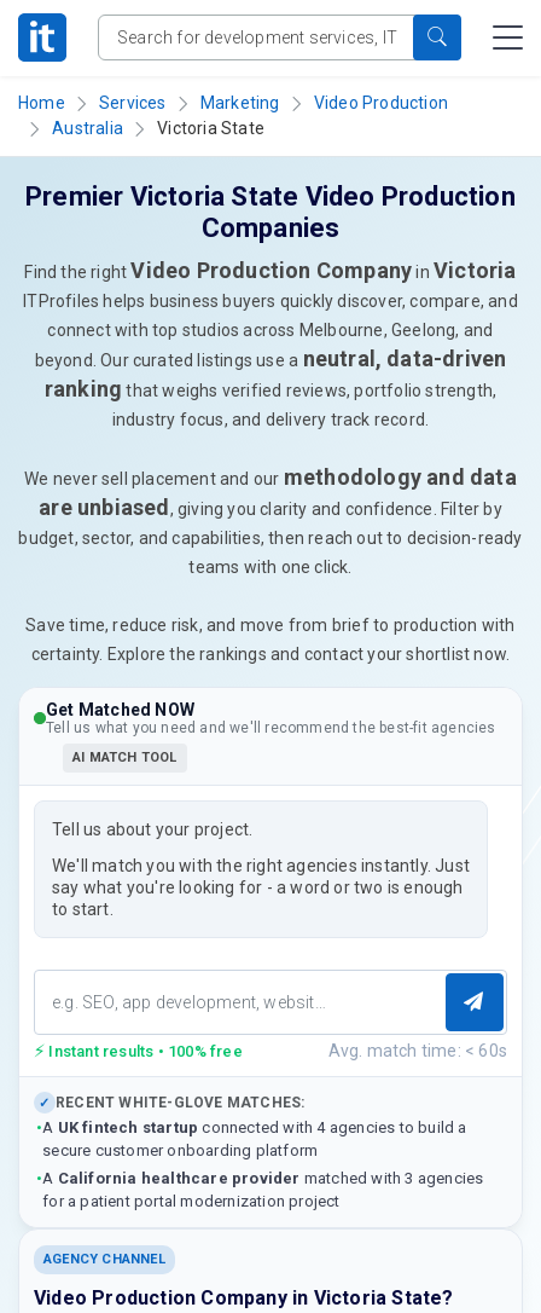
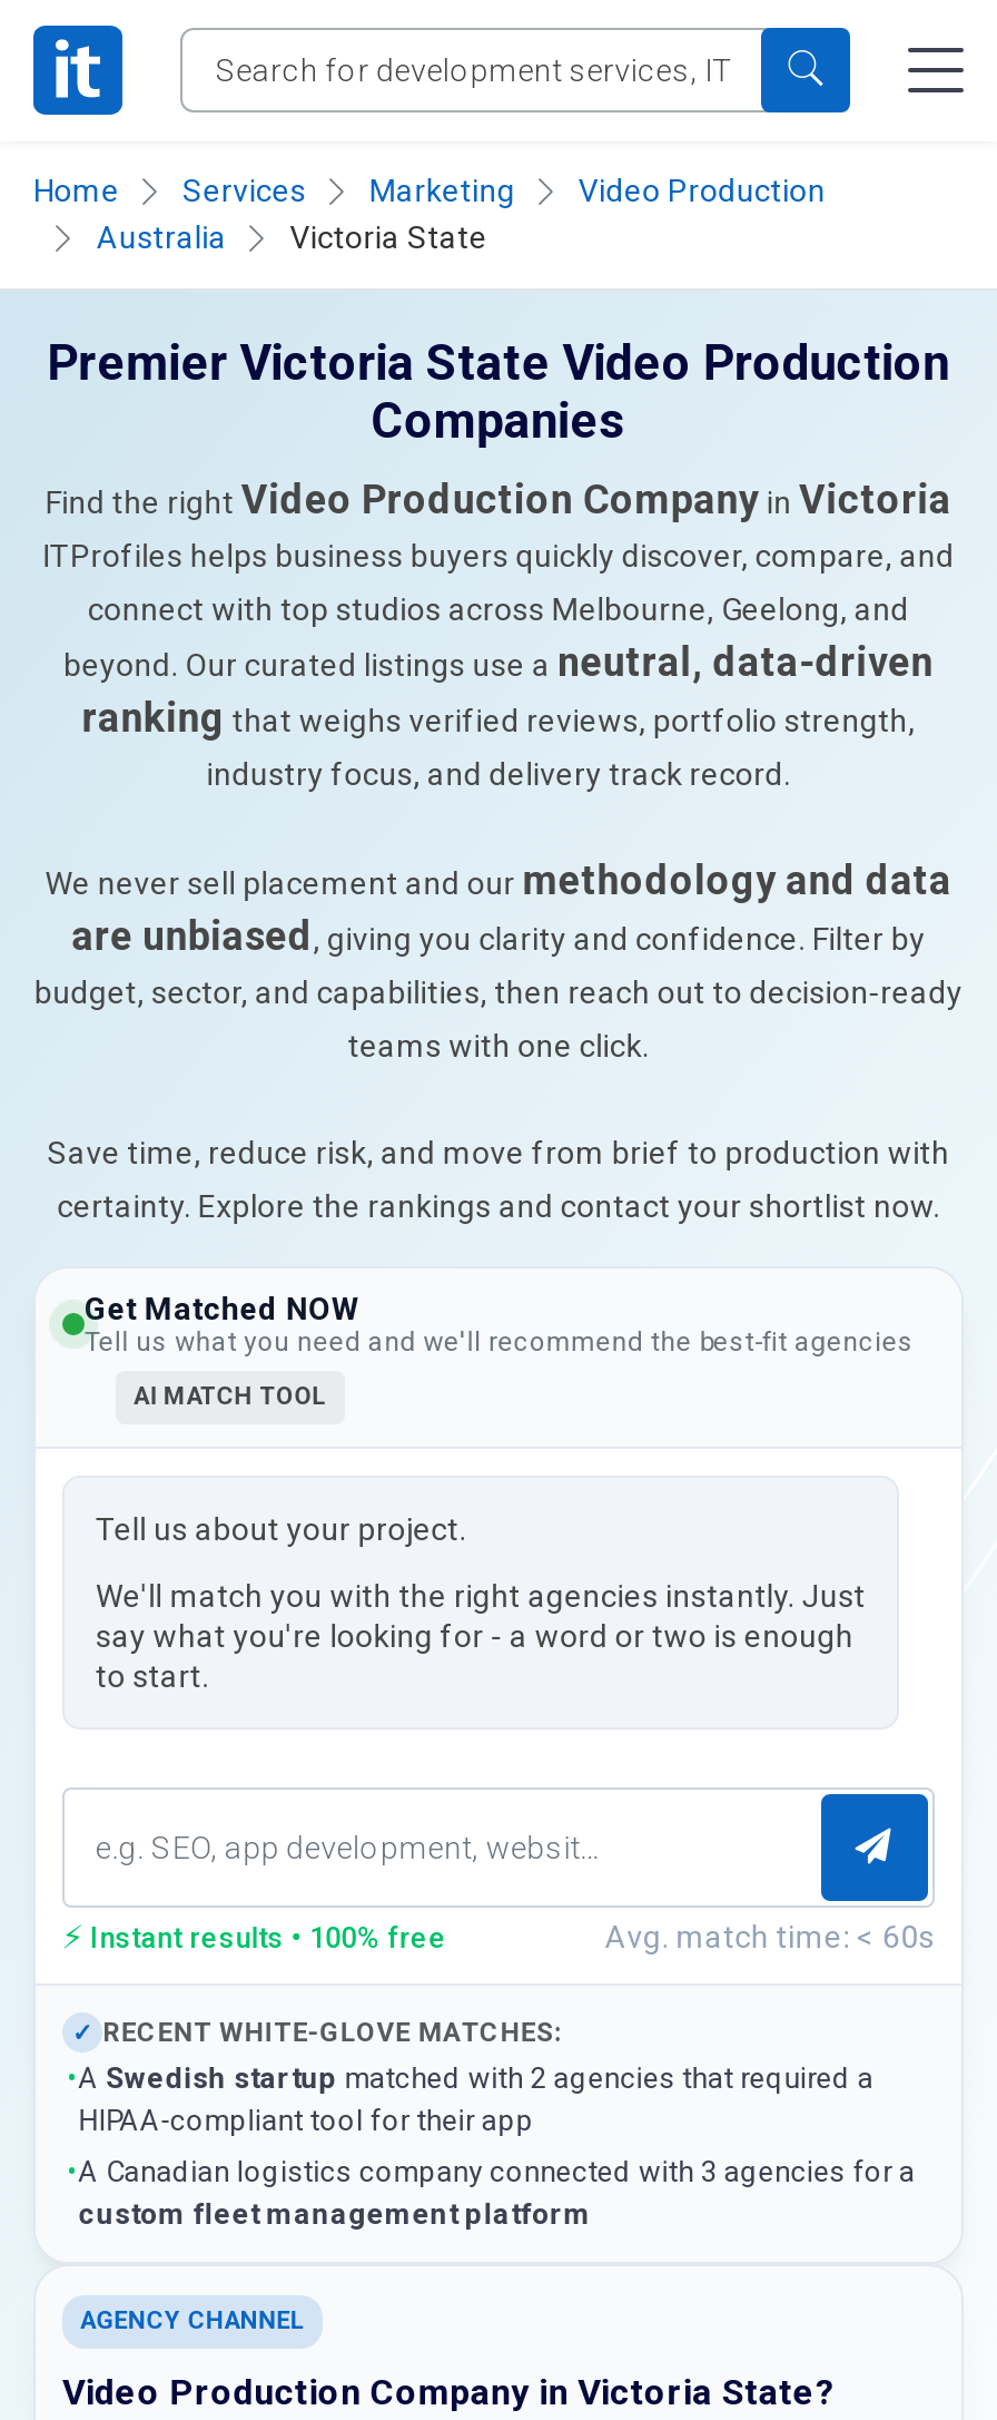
[36,1118,467,1159] •A UK fintech startup connected with 4 agencies to build a | secure customer onboarding platform -> [67,2061,874,2137] •A Swedish startup matched with 2 agencies that required a | HIPAA-compliant tool for their app
[36,1169,484,1210] •A California healthcare provider matched with 3 agencies | for a patient portal modernization project -> [67,2155,915,2231] •A Canadian logistics company connected with 3 agencies for a | custom fleet management platform

